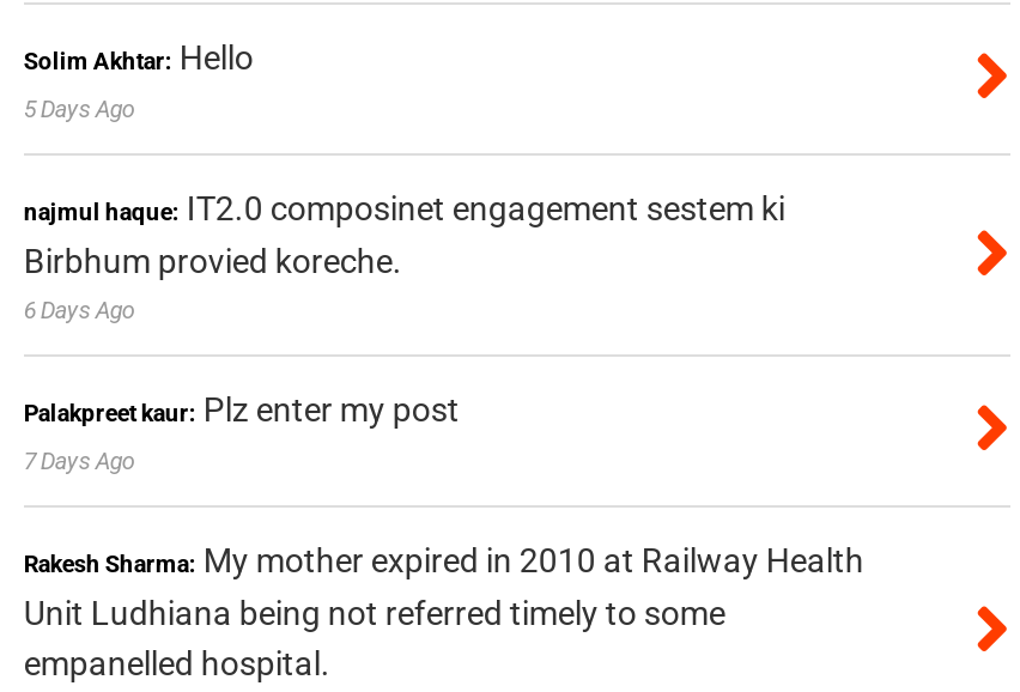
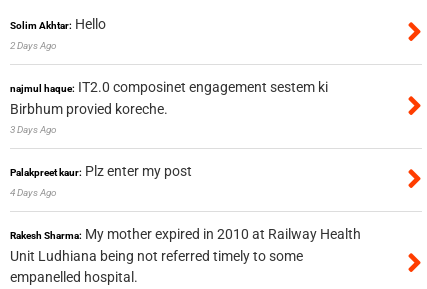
[24,95,136,121] 5 Days Ago -> [10,40,57,51] 2 Days Ago
[24,296,136,323] 6 Days Ago -> [10,124,57,135] 3 Days Ago
[24,447,136,473] 7 Days Ago -> [10,187,57,198] 4 Days Ago

